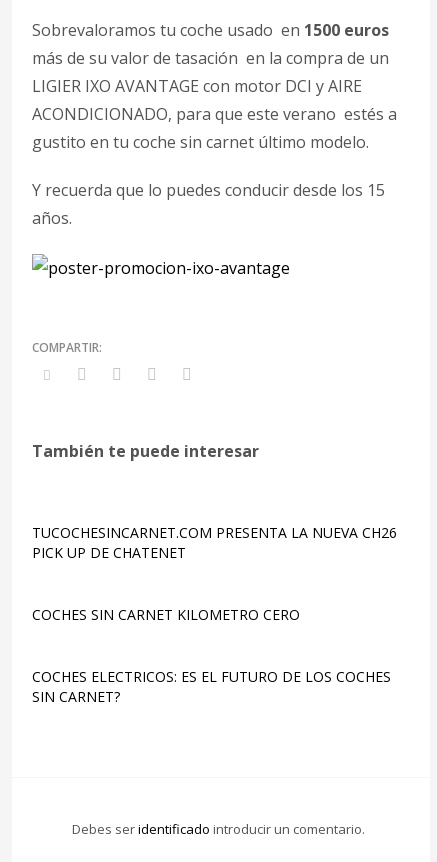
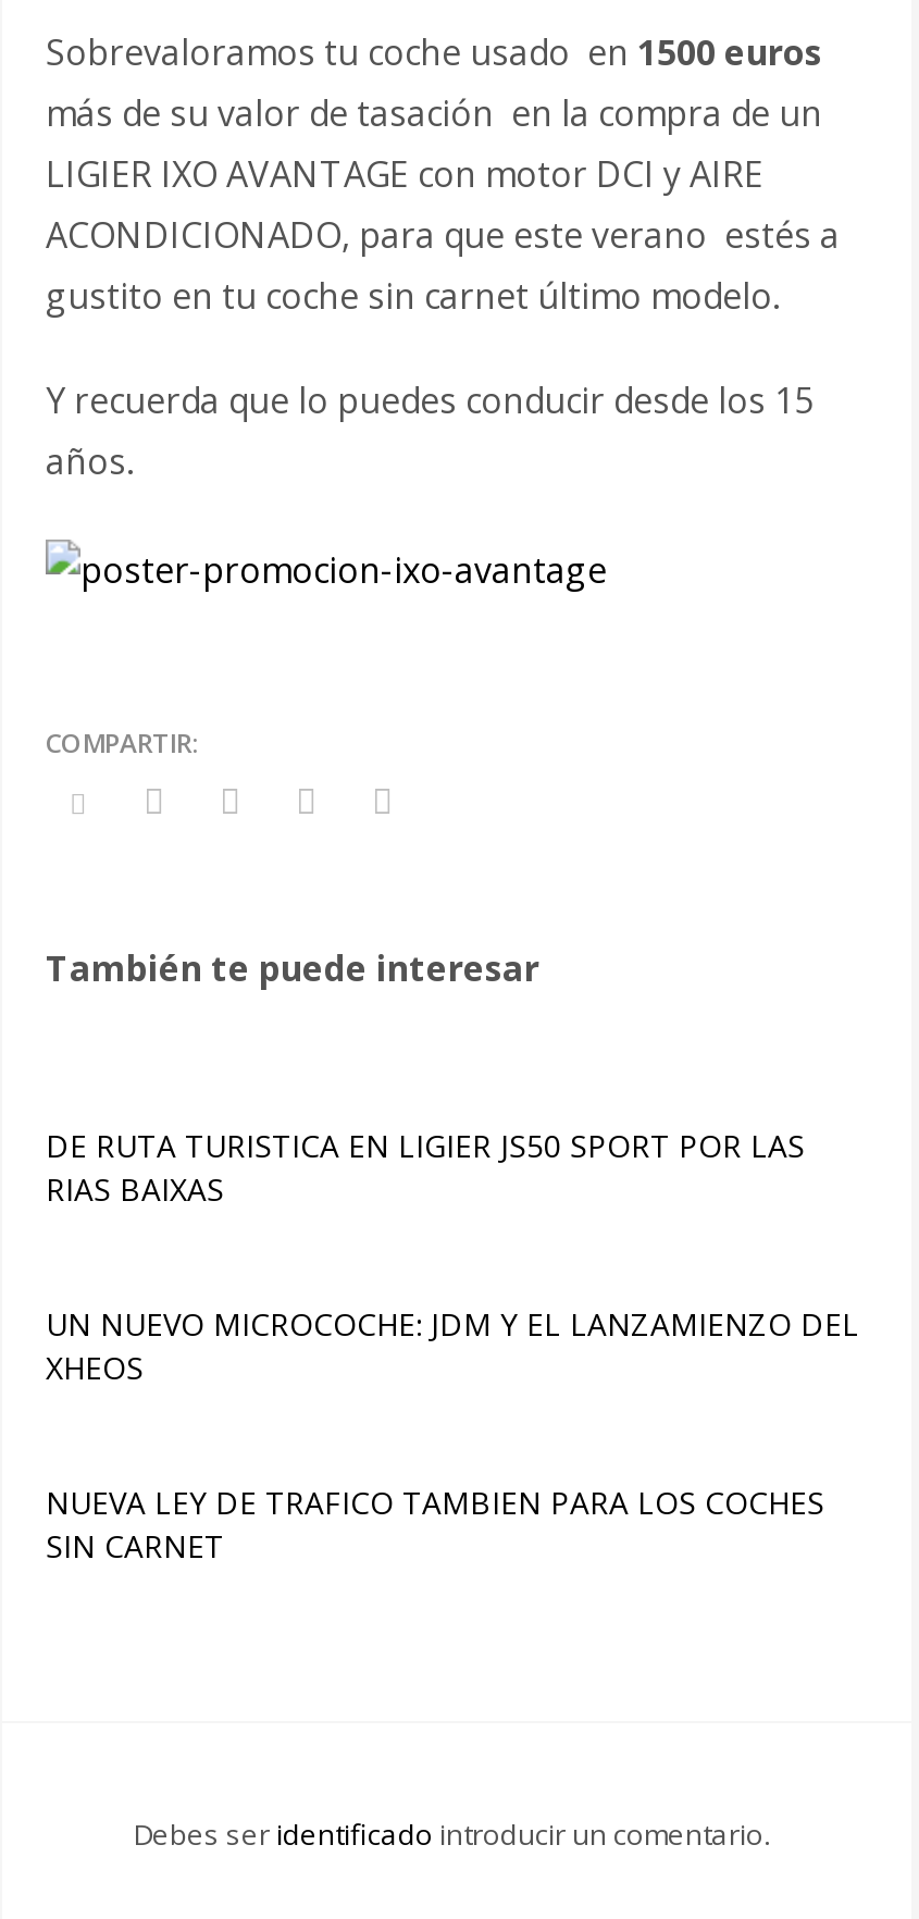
[32,523,397,562] TUCOCHESINCARNET.COM PRESENTA LA NUEVA CH26 | PICK UP DE CHATENET -> [46,1125,805,1209] DE RUTA TURISTICA EN LIGIER JS50 SPORT POR LAS | RIAS BAIXAS
[32,605,300,624] COCHES SIN CARNET KILOMETRO CERO -> [46,1303,859,1388] UN NUEVO MICROCOCHE: JDM Y EL LANZAMIENZO DEL | XHEOS
[32,667,391,706] COCHES ELECTRICOS: ES EL FUTURO DE LOS COCHES | SIN CARNET? -> [46,1481,824,1566] NUEVA LEY DE TRAFICO TAMBIEN PARA LOS COCHES | SIN CARNET

